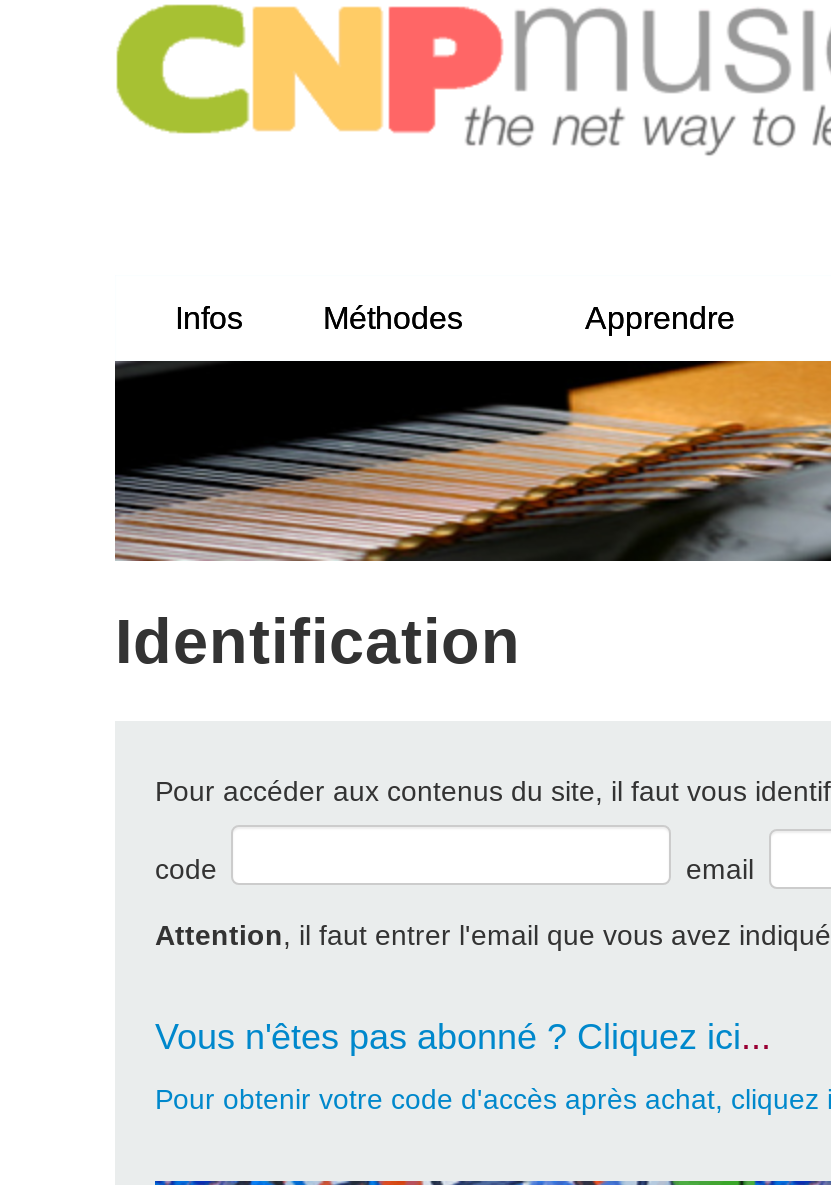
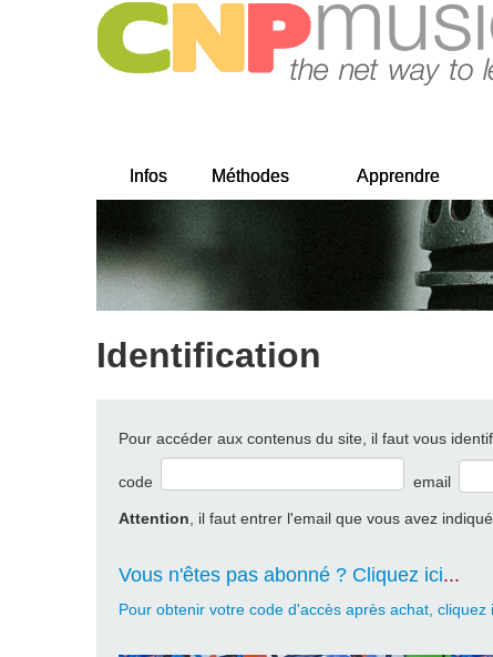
[115,359,825,563] [image] -> [96,199,490,312] [image]

